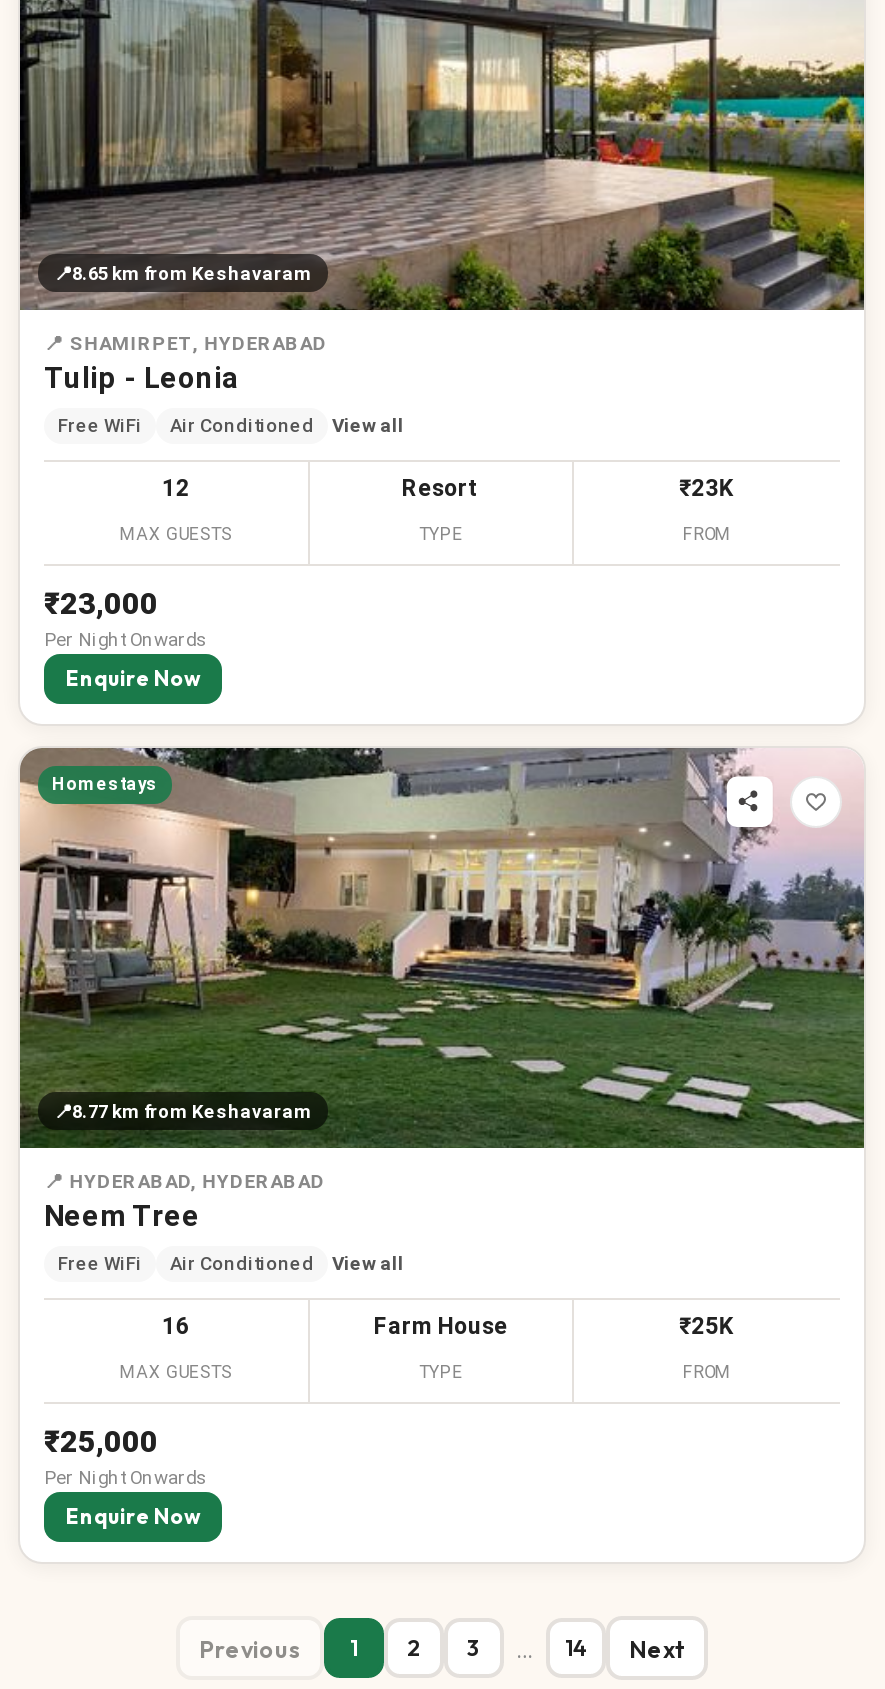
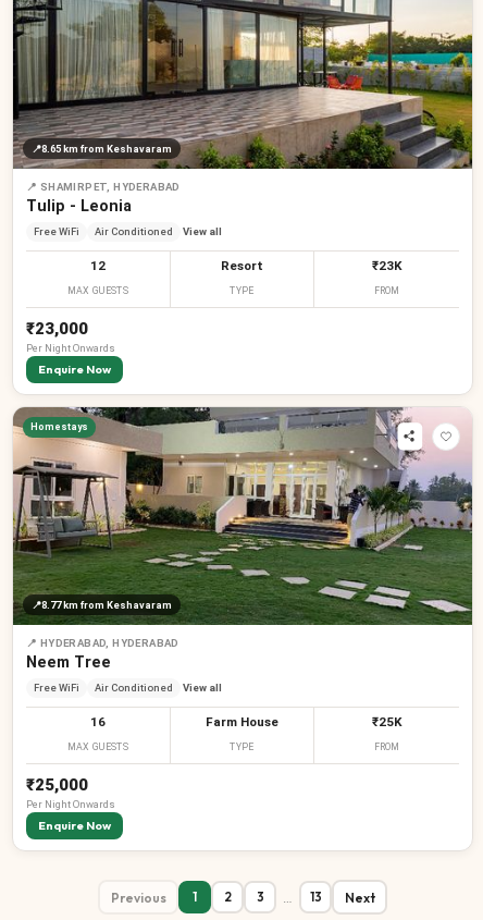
[565,1634,587,1662] 14 -> [309,890,321,905] 13

